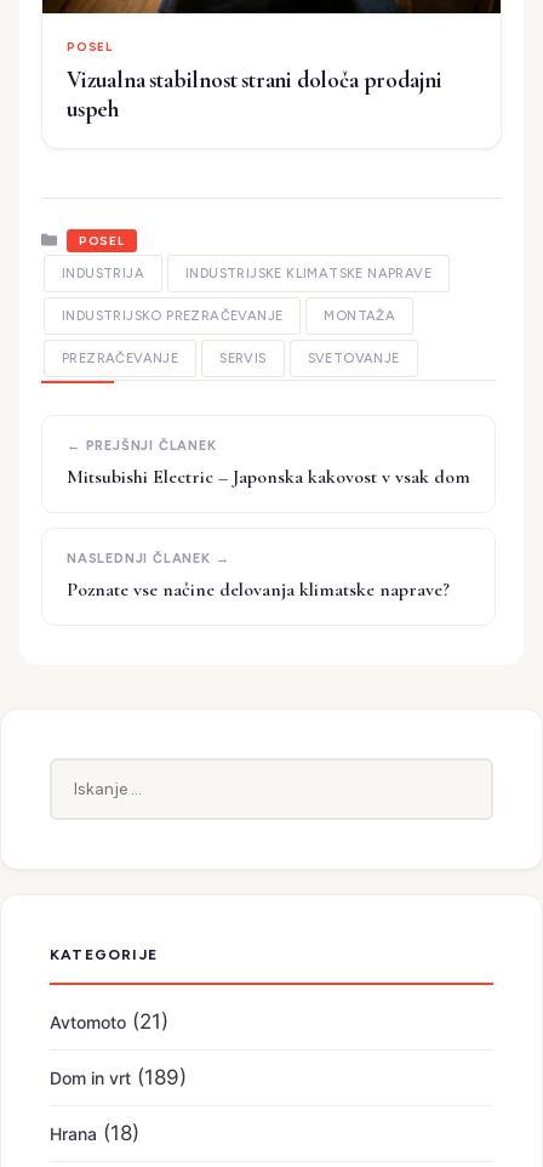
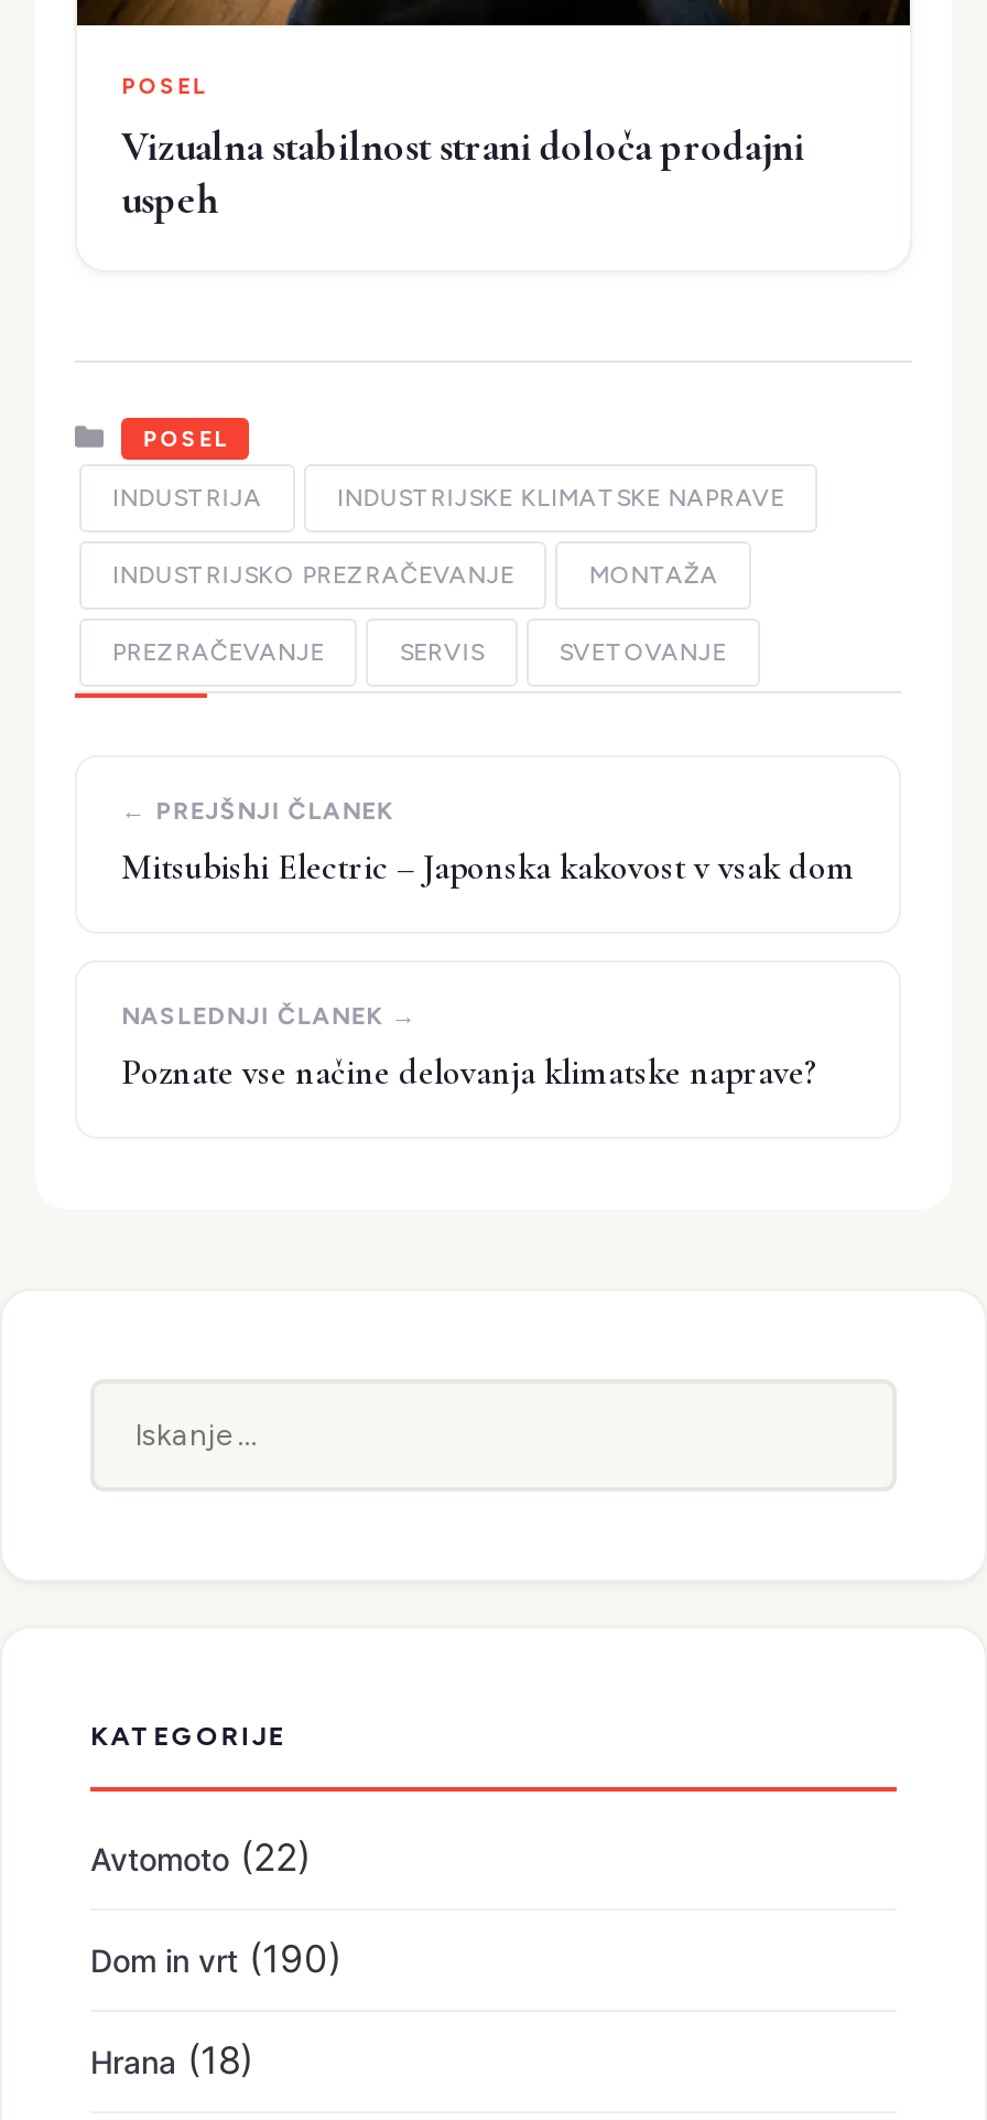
[50,1010,168,1034] Avtomoto (21) -> [90,1835,311,1879] Avtomoto (22)
[50,1065,187,1090] Dom in vrt (189) -> [90,1936,341,1980] Dom in vrt (190)

